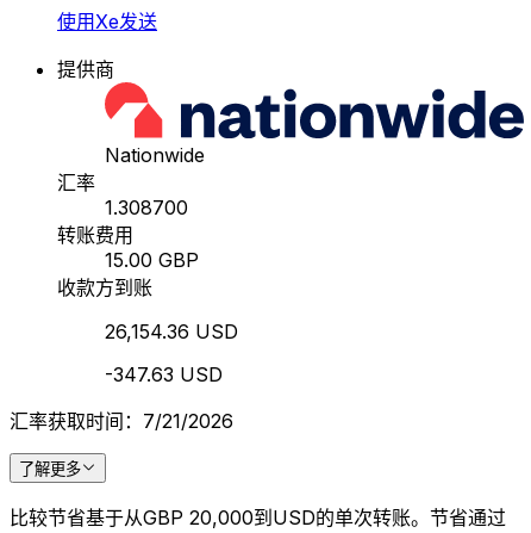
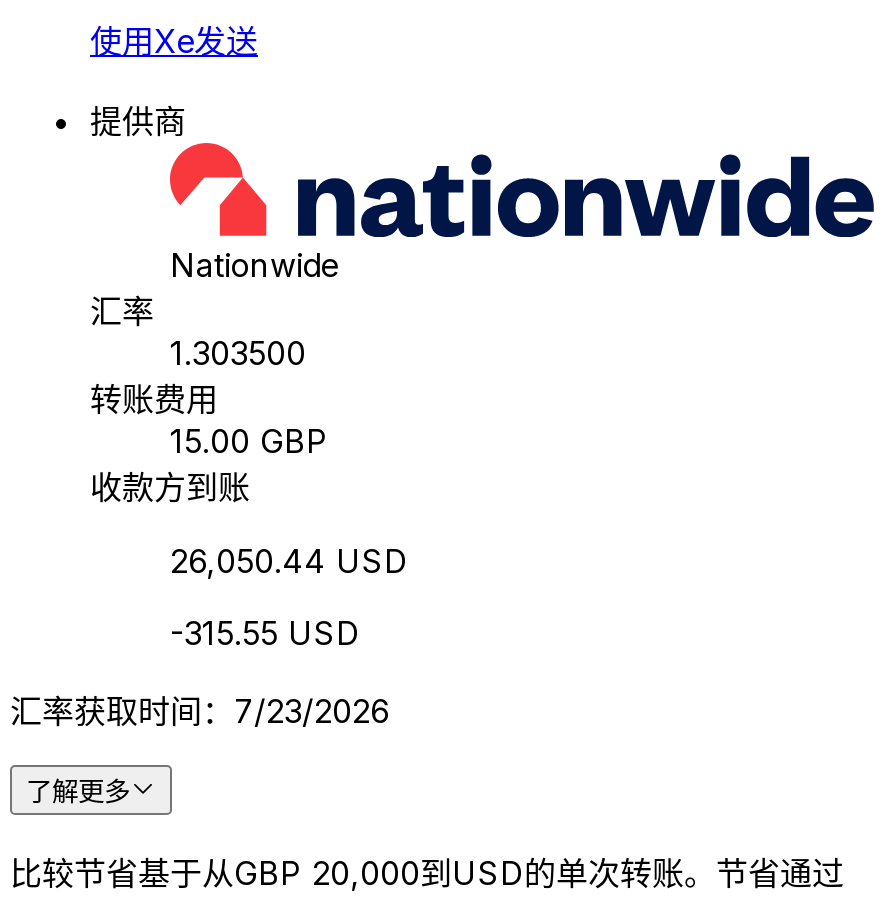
[105,196,188,219] 1.308700 -> [170,333,306,373] 1.303500
[105,320,238,343] 26,154.36 USD -> [170,541,408,581] 26,050.44 USD
[105,362,223,386] -347.63 USD -> [170,613,360,653] -315.55 USD
[10,409,233,433] 汇率获取时间：7/21/2026 -> [10,691,390,731] 汇率获取时间：7/23/2026

